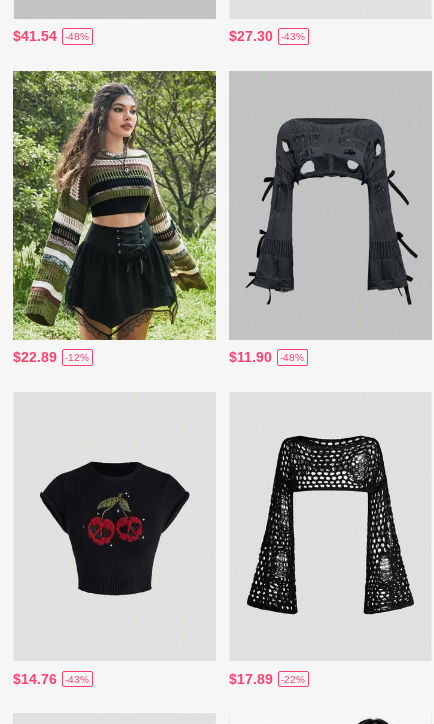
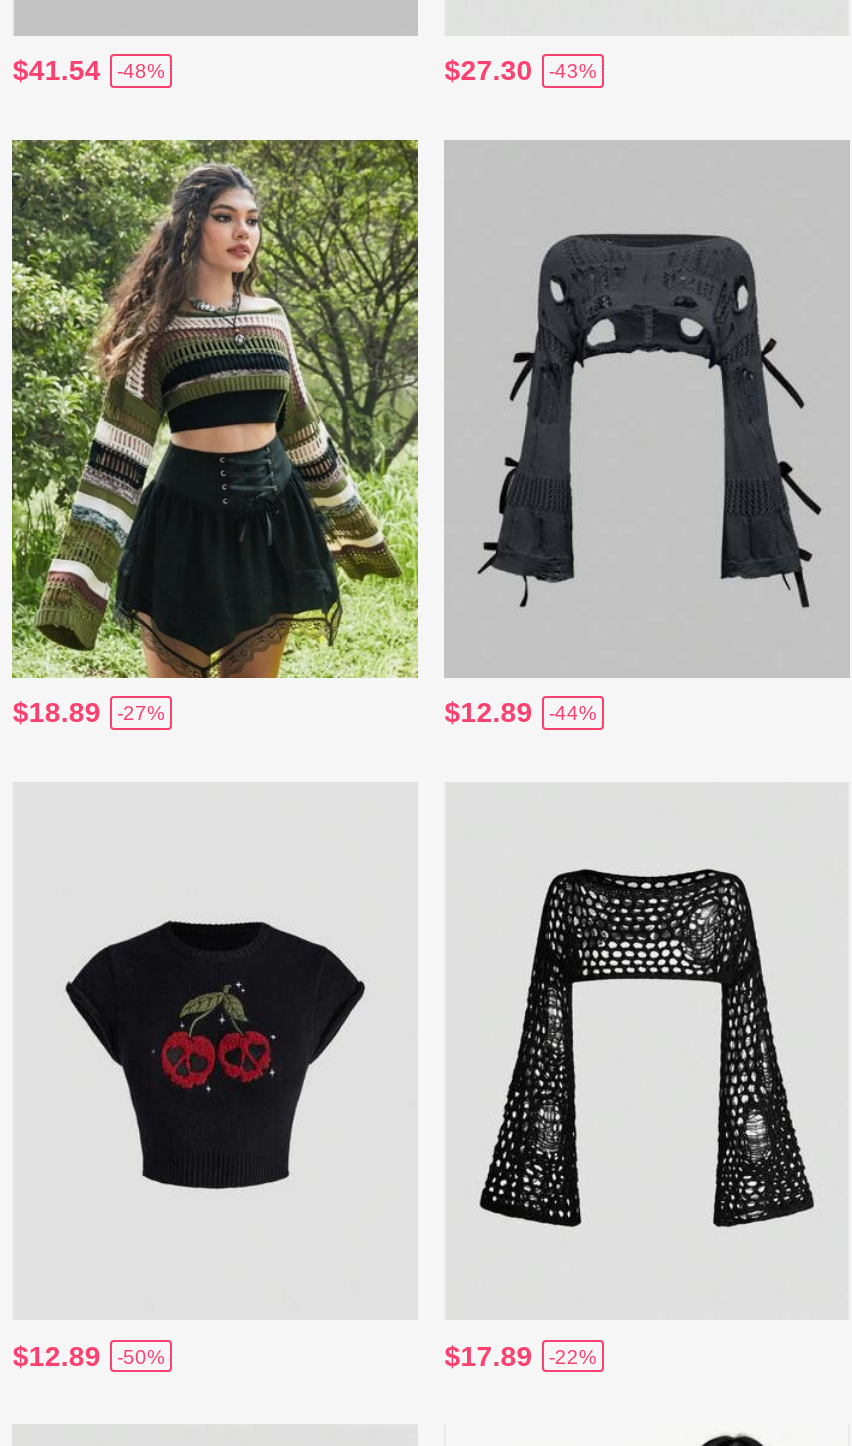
[13,349,57,365] $22.89 -> [13,696,101,728] $18.89
[65,352,89,363] -12% -> [117,703,165,725] -27%
[229,349,272,365] $11.90 -> [444,696,532,728] $12.89
[280,352,304,363] -48% -> [549,703,597,725] -44%
[13,670,57,686] $14.76 -> [13,1339,101,1371] $12.89
[65,674,89,685] -43% -> [117,1345,165,1367] -50%

